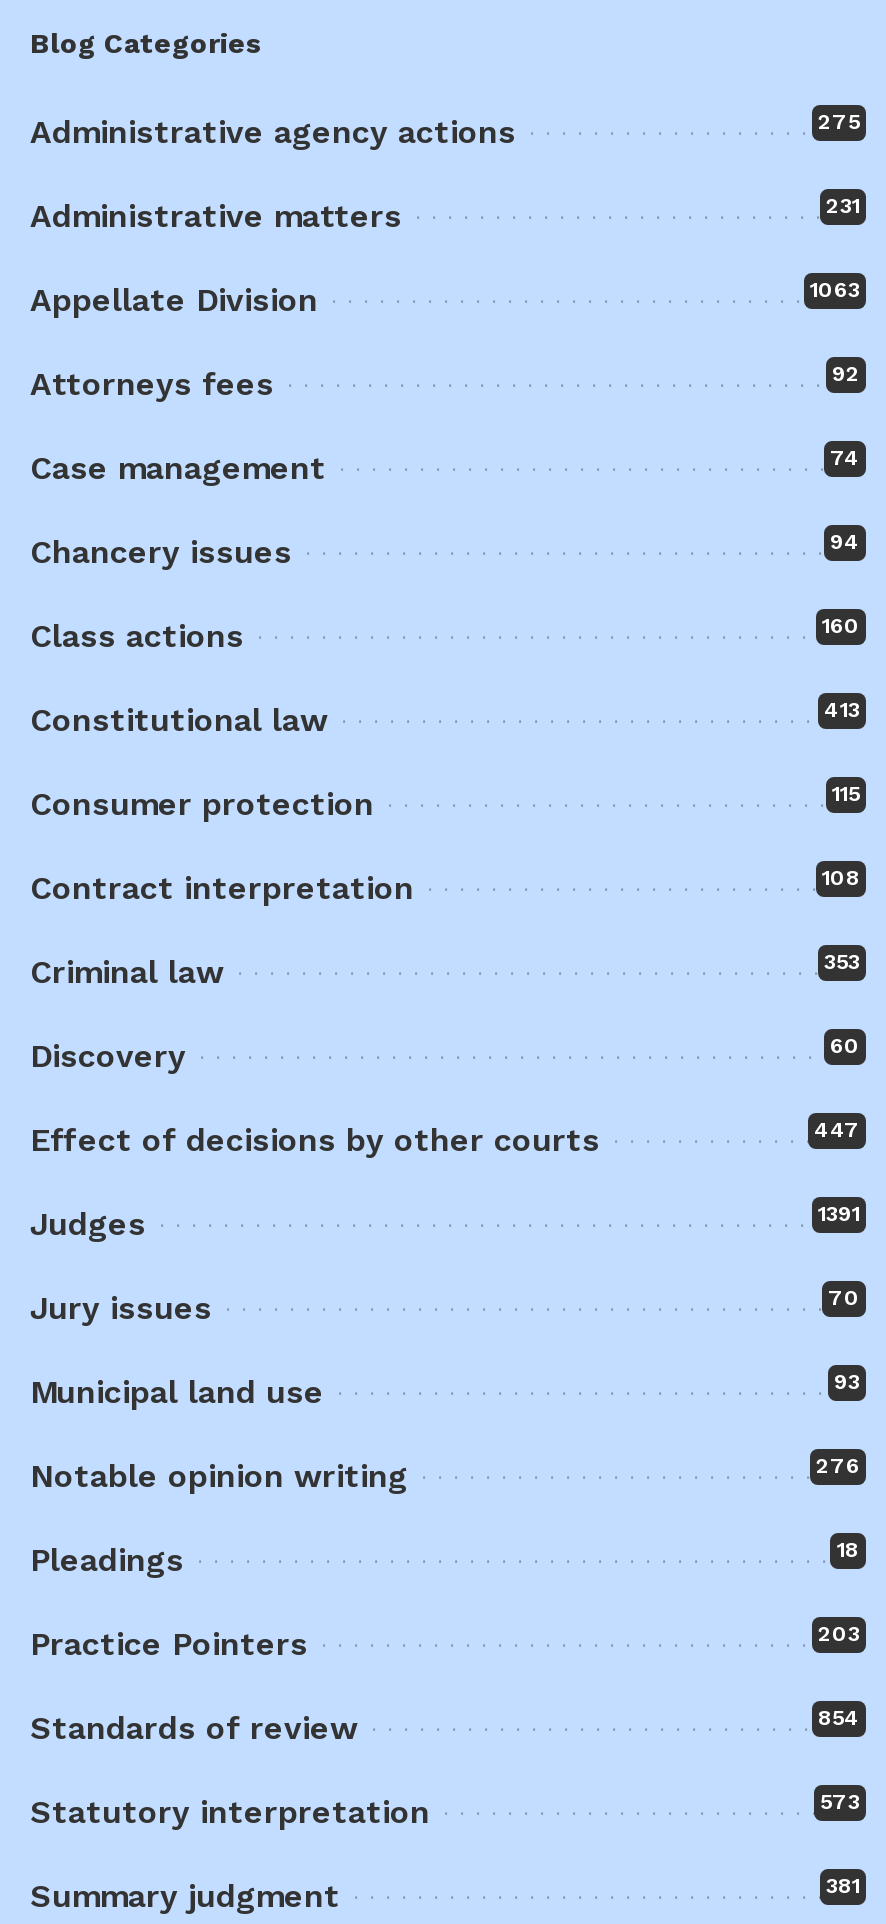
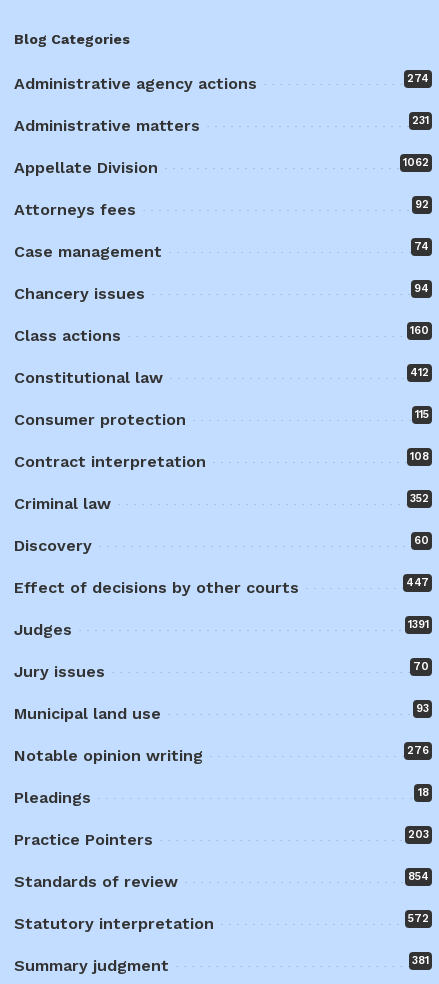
[818,109,860,135] 275 -> [407,72,429,85] 274
[810,277,860,303] 1063 -> [403,156,429,169] 1062
[824,697,860,723] 413 -> [410,366,429,379] 412
[824,949,860,975] 353 -> [410,492,429,505] 352
[820,1789,860,1815] 573 -> [408,912,429,925] 572

